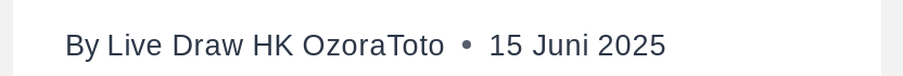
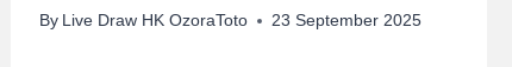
[65,29,667,62] By Live Draw HK OzoraToto 15 Juni 2025 -> [39,12,422,30] By Live Draw HK OzoraToto 23 September 2025

